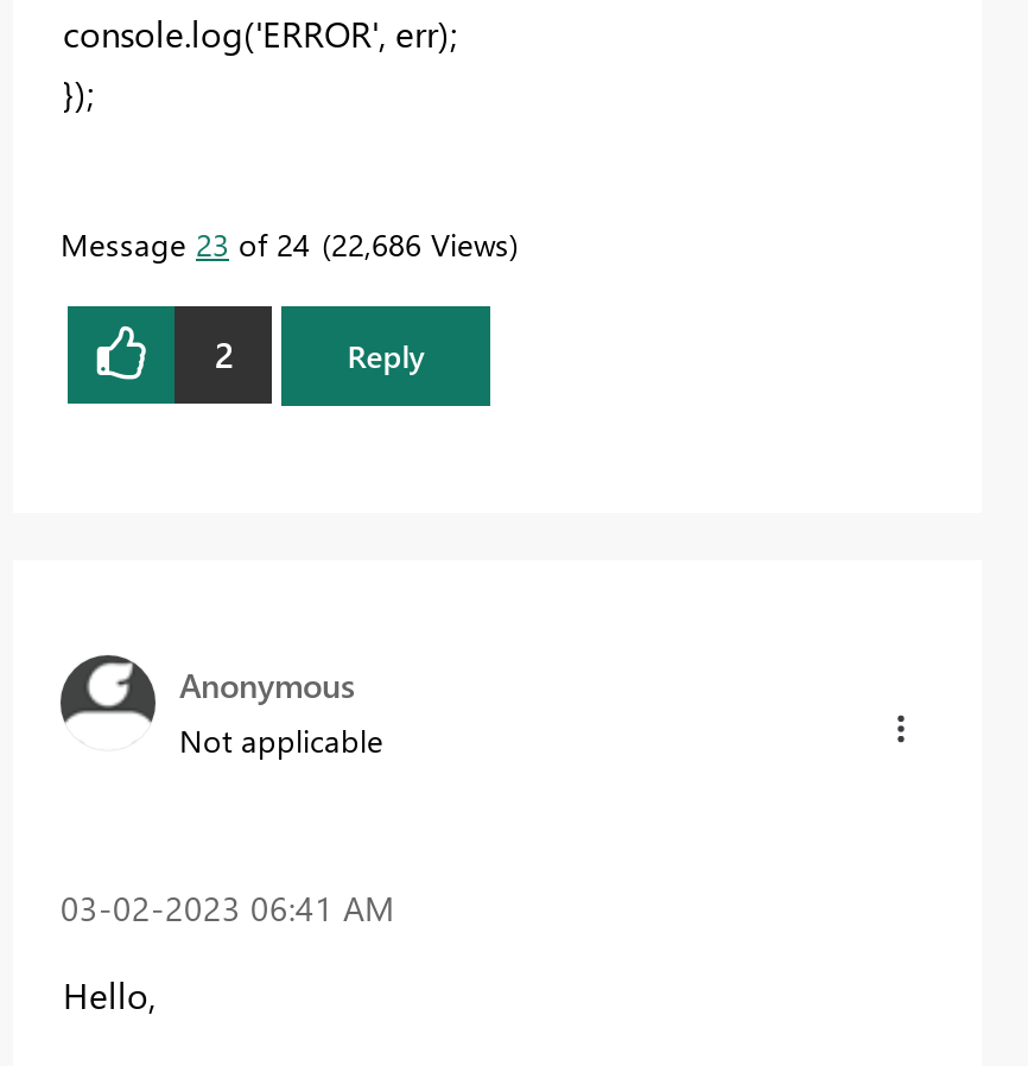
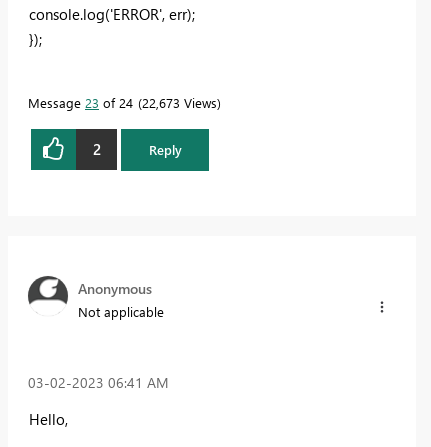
[61,222,509,262] Message 23 of 24 22,686 Views -> [28,93,217,110] Message 23 of 24 22,673 Views

